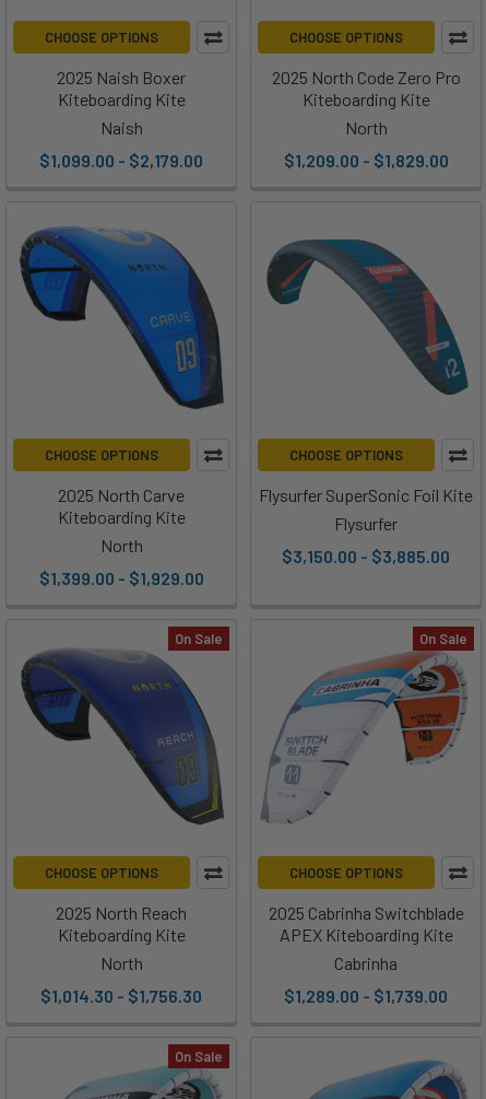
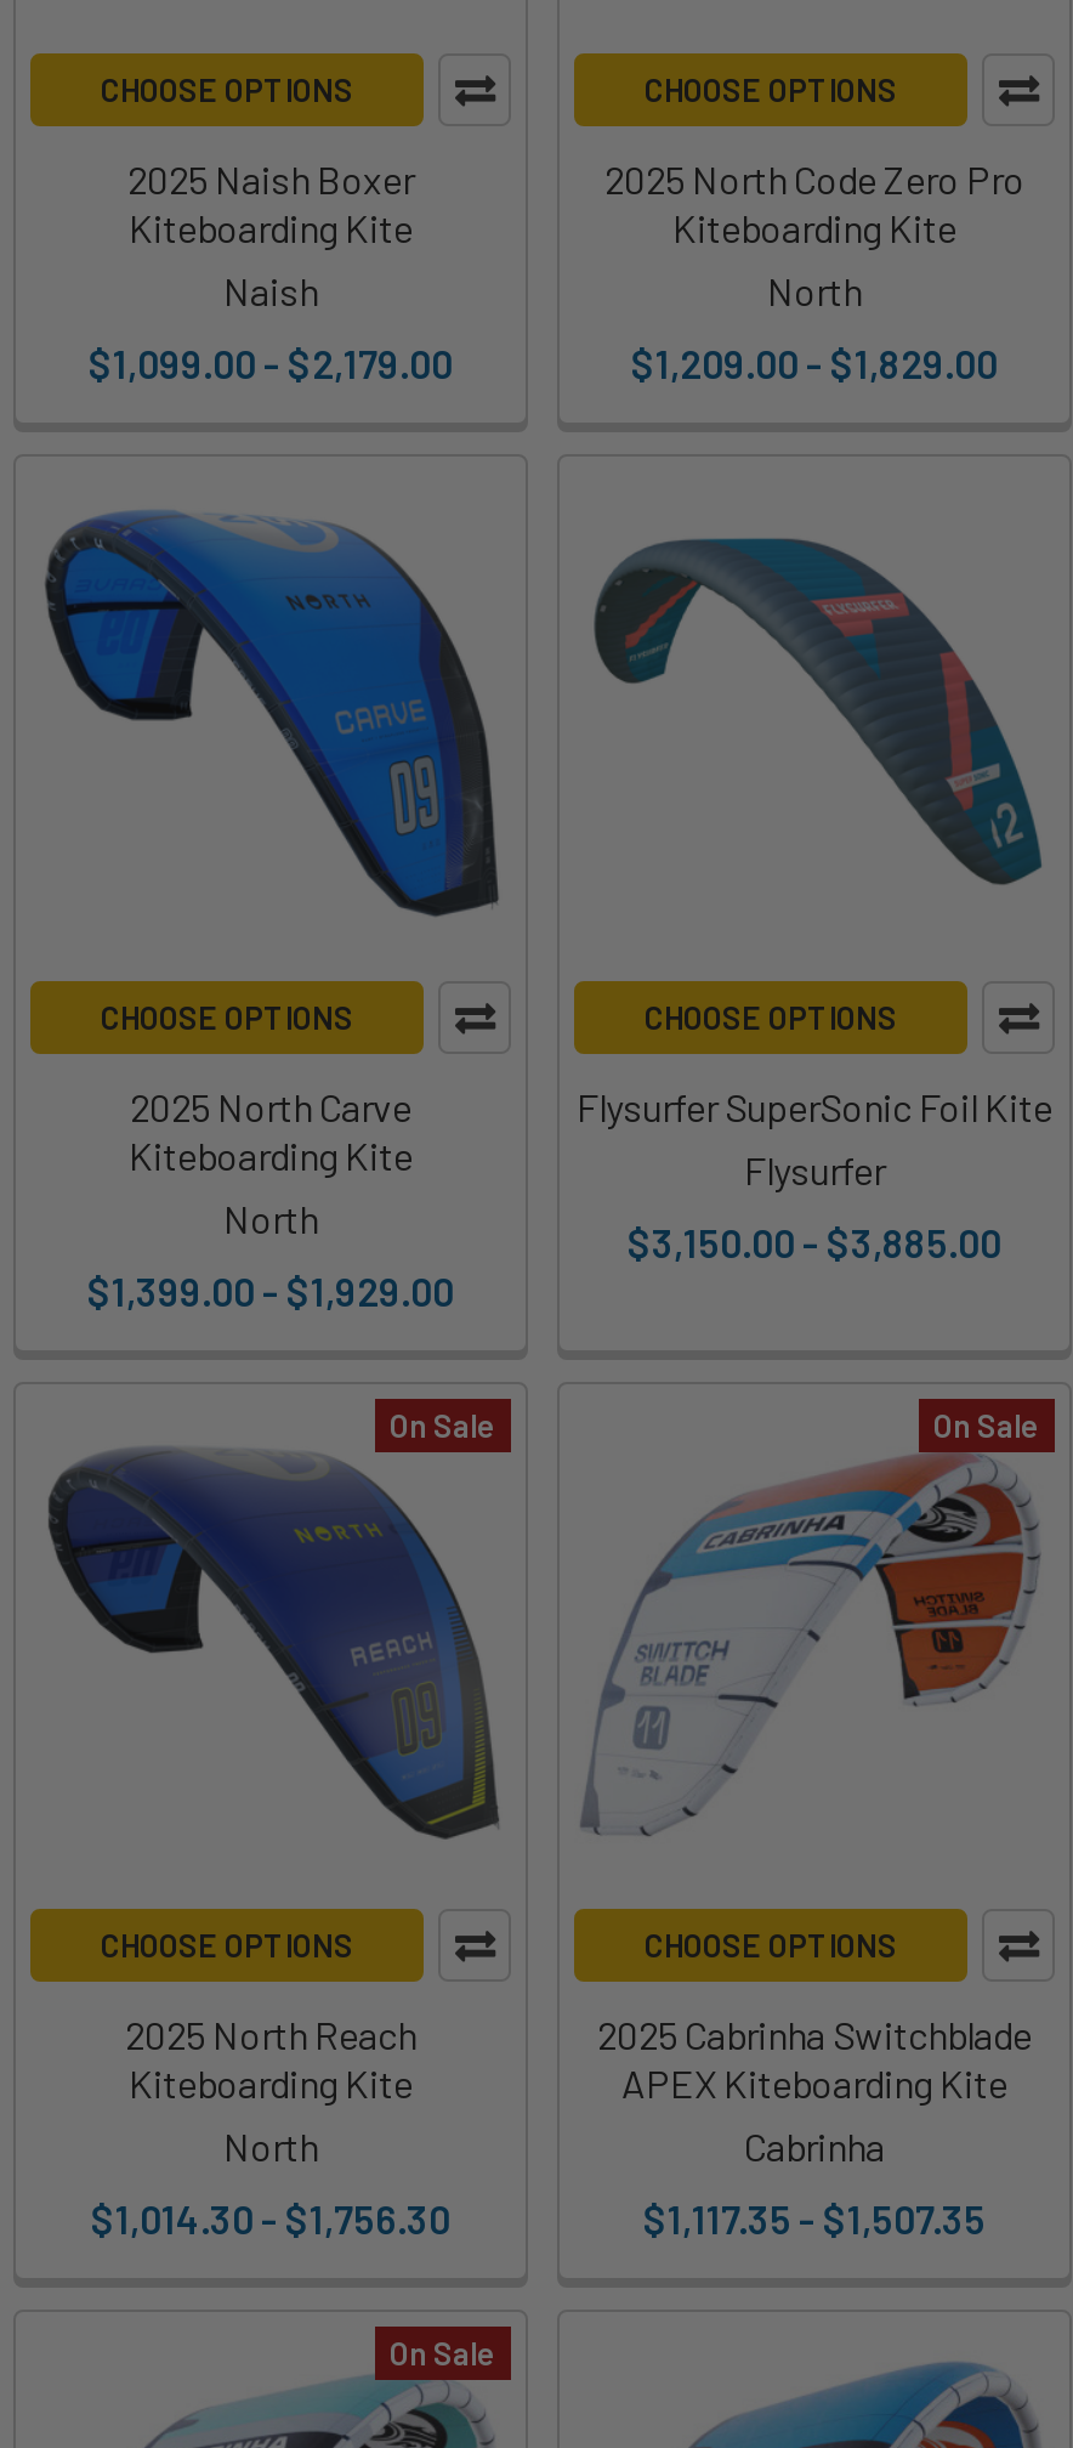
[284,985,448,1006] $1,289.00 - $1,739.00 -> [643,2195,986,2242] $1,117.35 - $1,507.35

